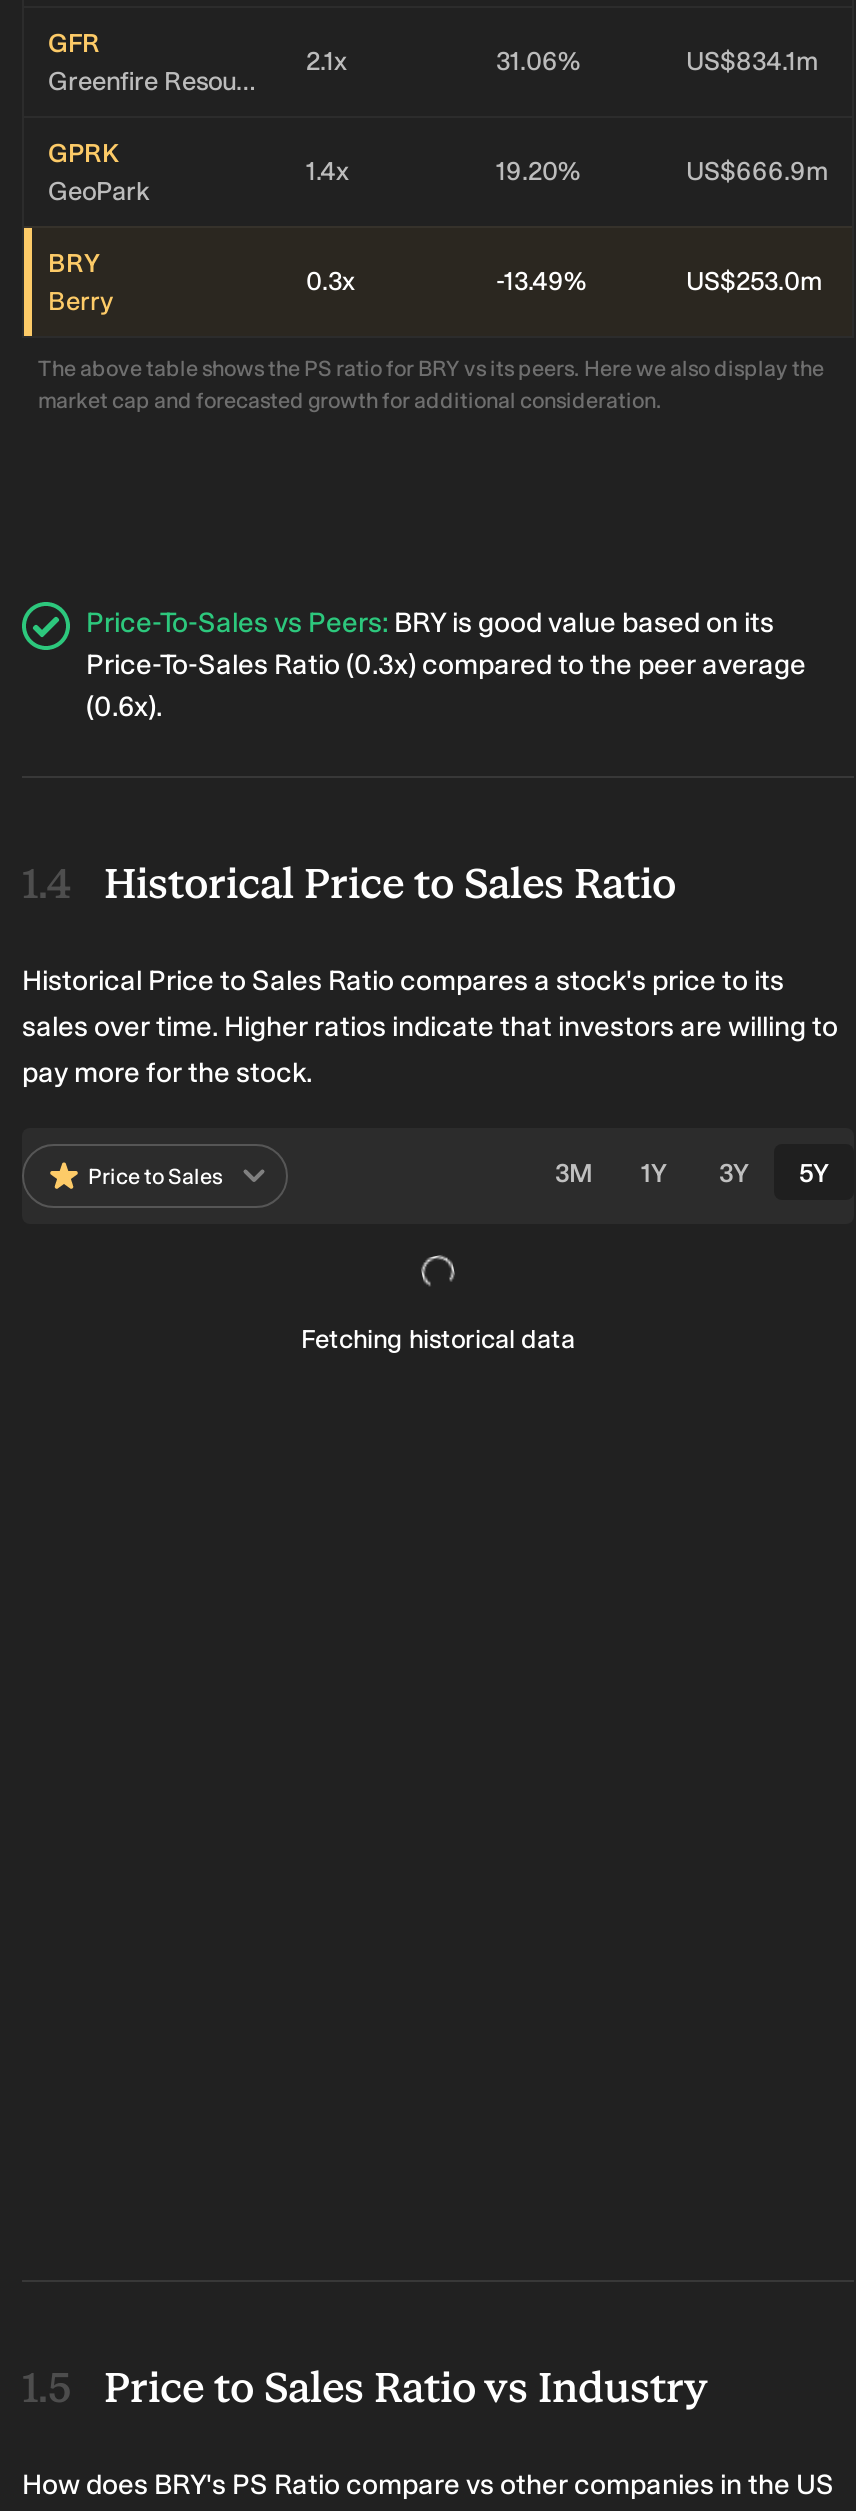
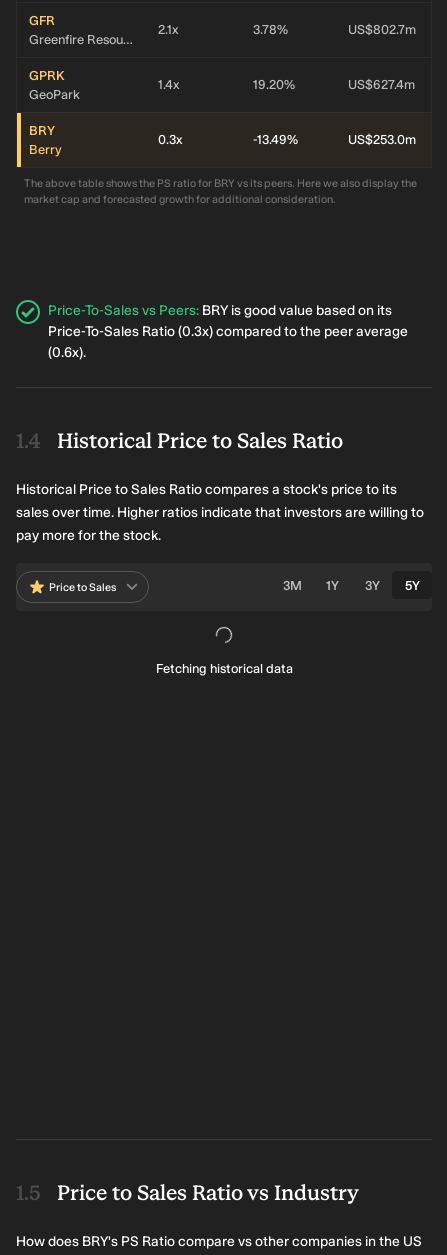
[496,46,818,76] 31.06% | US$834.1m -> [253,22,416,37] 3.78% | US$802.7m
[686,156,828,186] US$666.9m -> [348,77,415,92] US$627.4m

